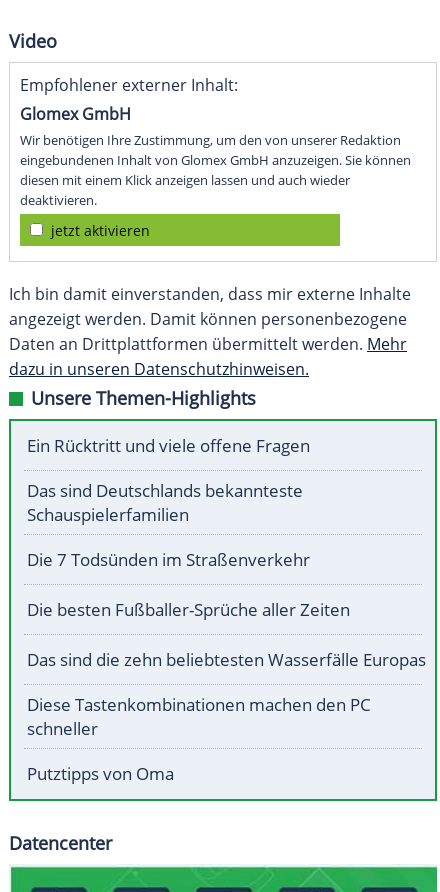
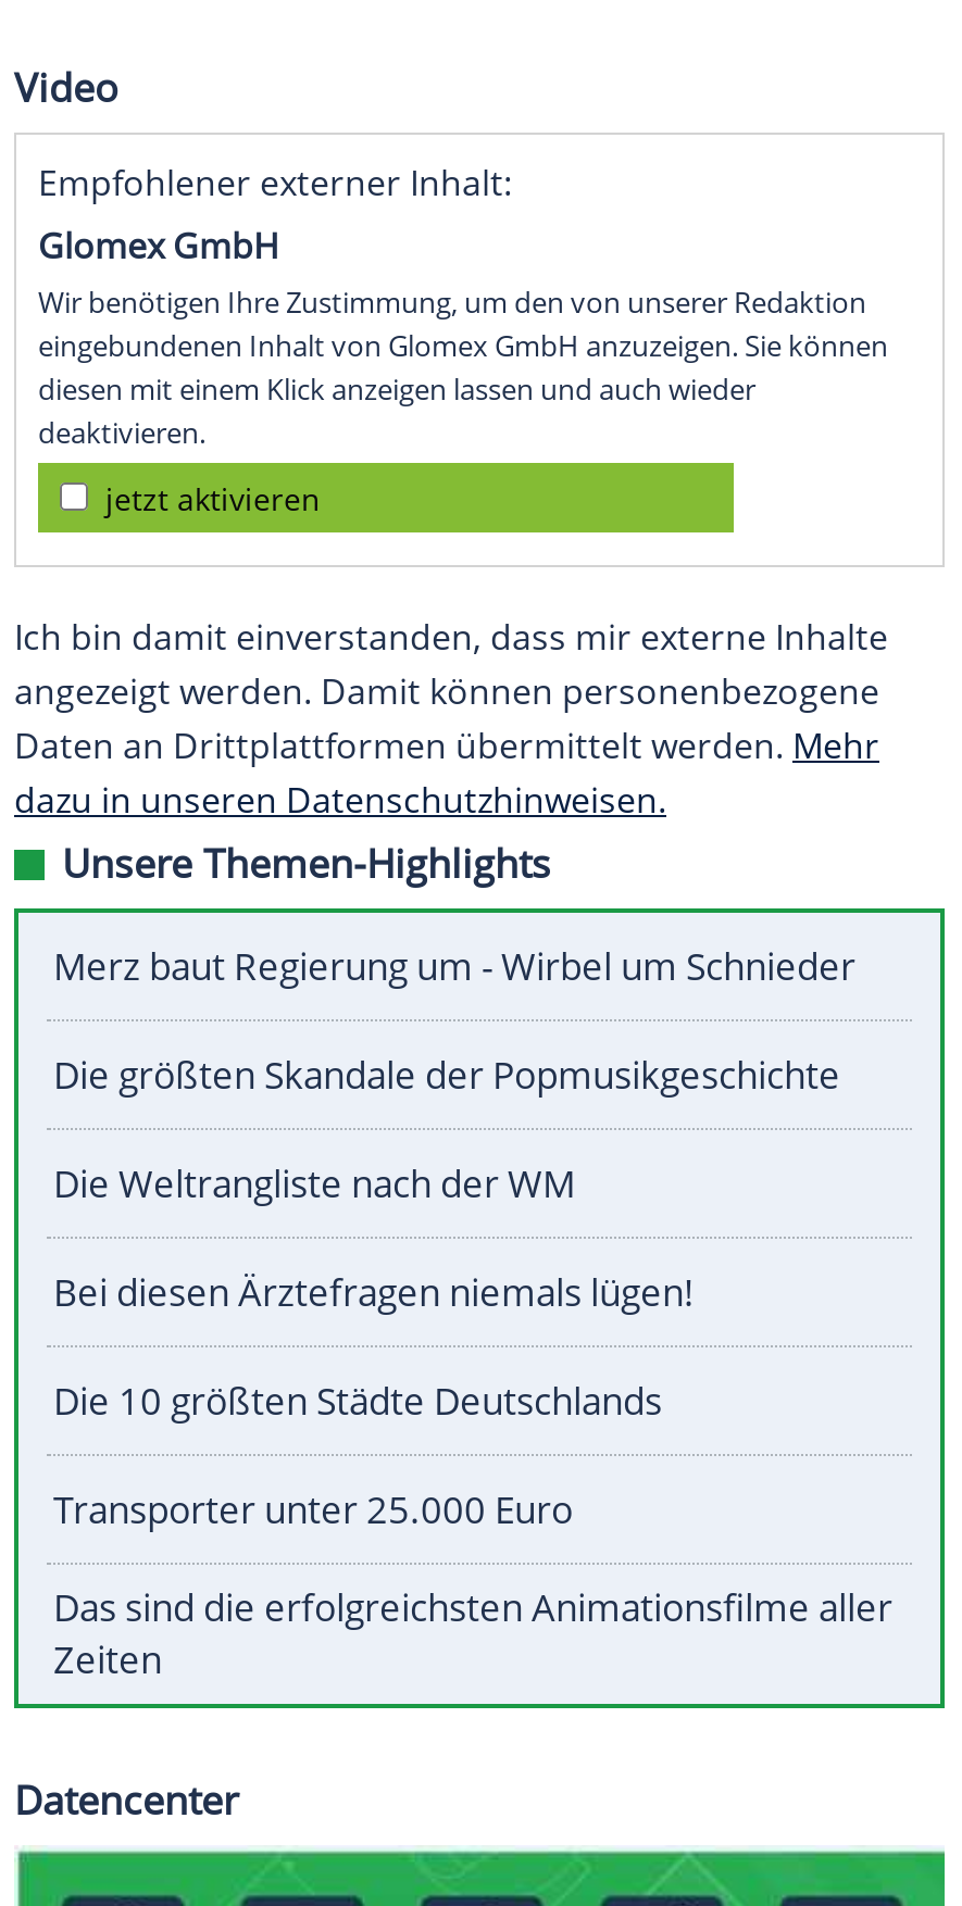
[27,434,310,457] Ein Rücktritt und viele offene Fragen -> [53,942,855,992] Merz baut Regierung um - Wirbel um Schnieder
[27,479,303,526] Das sind Deutschlands bekannteste | Schauspielerfamilien -> [53,1050,840,1100] Die größten Skandale der Popmusikgeschichte
[27,548,310,571] Die 7 Todsünden im Straßenverkehr -> [53,1159,575,1209] Die Weltrangliste nach der WM
[27,598,350,621] Die besten Fußballer-Sprüche aller Zeiten -> [53,1268,695,1318] Bei diesen Ärztefragen niemals lügen!
[27,648,426,671] Das sind die zehn beliebtesten Wasserfälle Europas -> [53,1376,662,1426] Die 10 größten Städte Deutschlands
[27,693,371,740] Diese Tastenkombinationen machen den PC | schneller -> [53,1485,573,1535] Transporter unter 25.000 Euro
[27,762,174,785] Putztipps von Oma -> [53,1583,892,1685] Das sind die erfolgreichsten Animationsfilme aller | Zeiten

